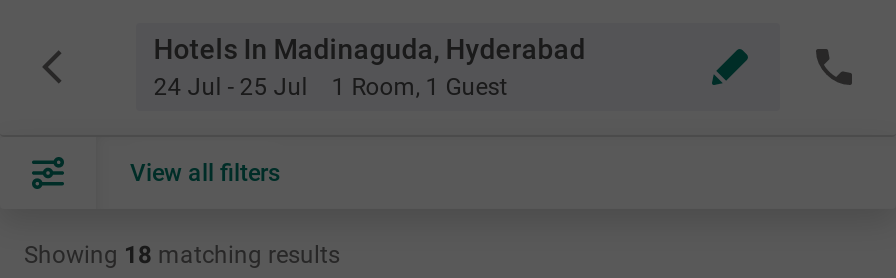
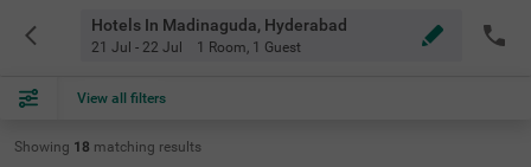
[154,73,508,101] 24 Jul - 25 Jul 1 Room, 1 Guest -> [91,39,301,56] 21 Jul - 22 Jul 1 Room, 1 Guest

